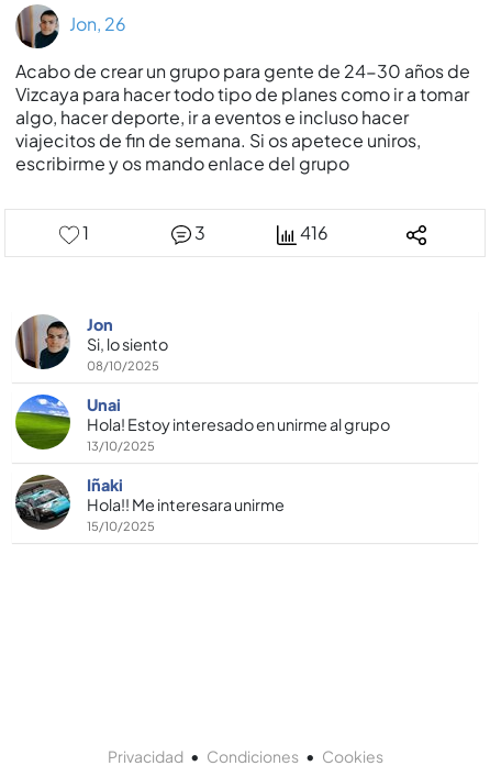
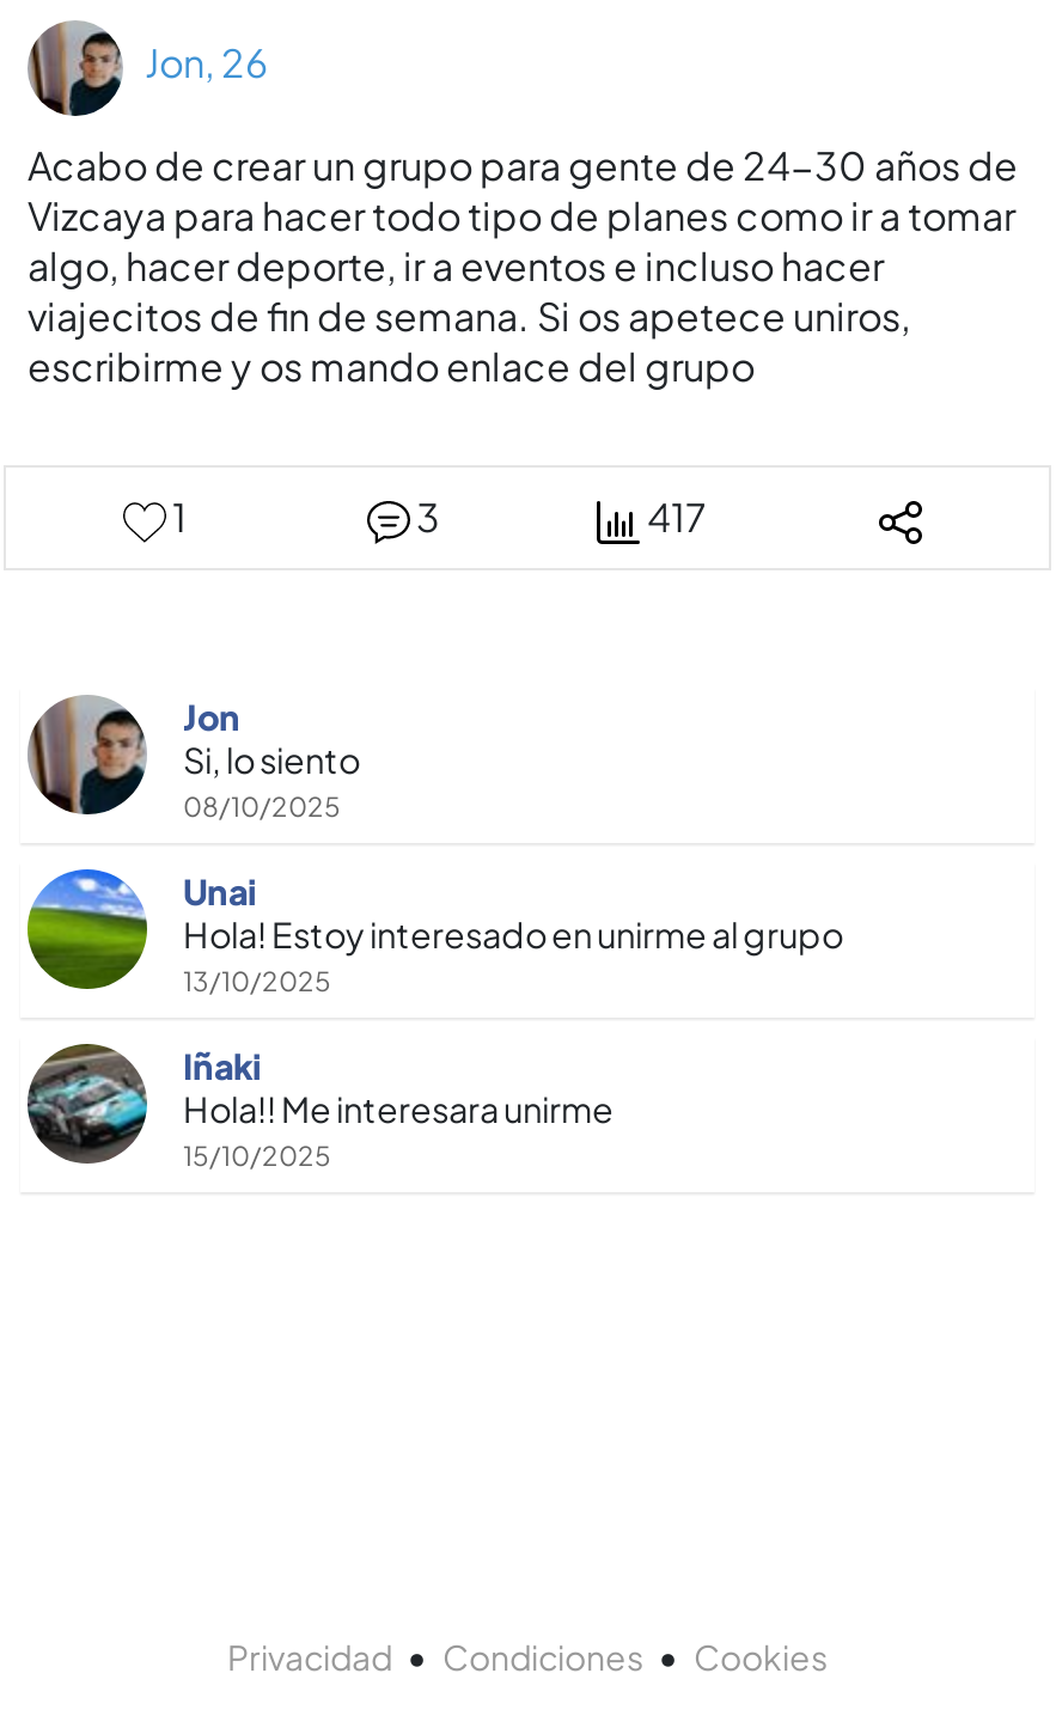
[296,221,328,244] 416 -> [640,492,707,542] 417

